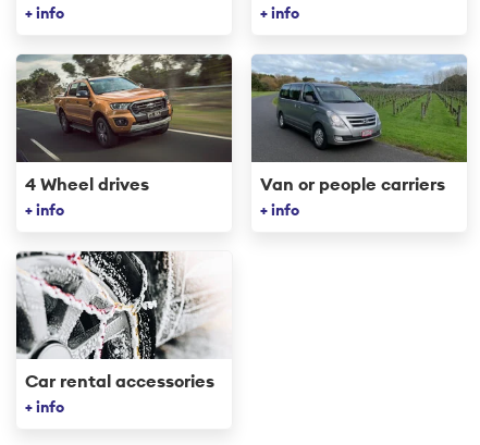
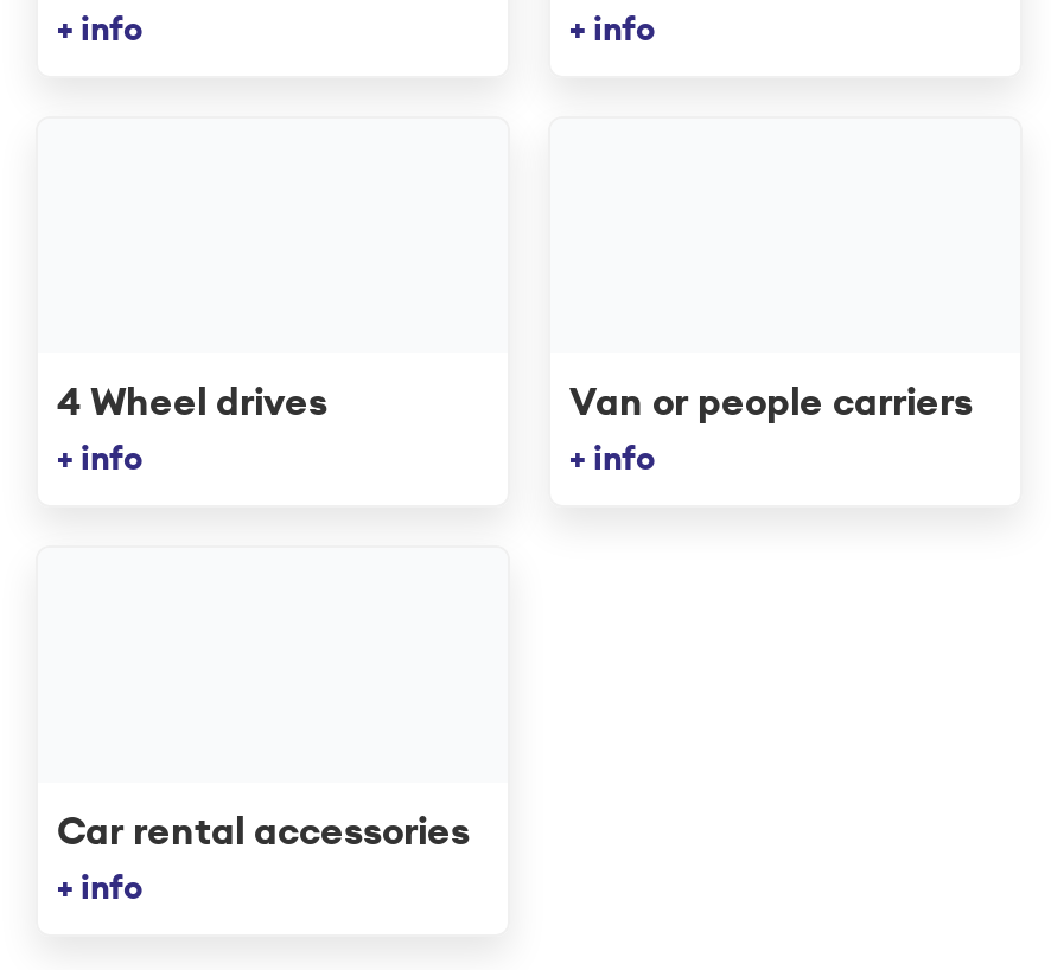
[15,53,233,163] [image] -> none
[250,54,468,163] [image] -> none
[15,250,214,360] [image] -> none

